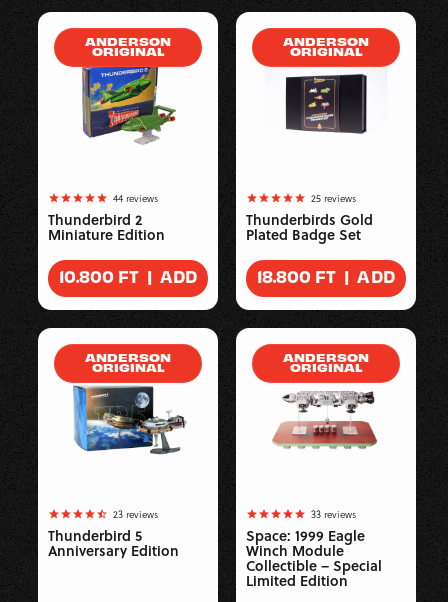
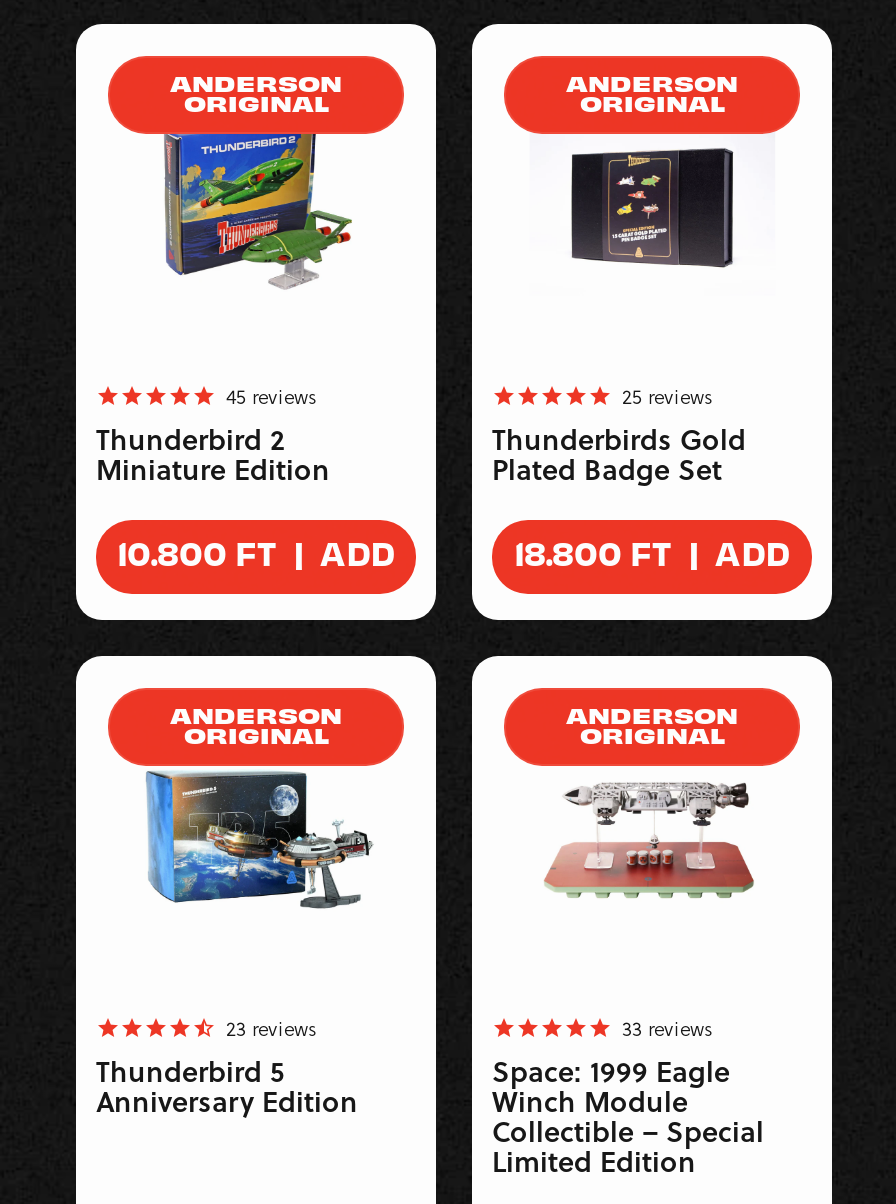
[113,191,158,205] 44 reviews -> [226,382,316,410] 45 reviews

